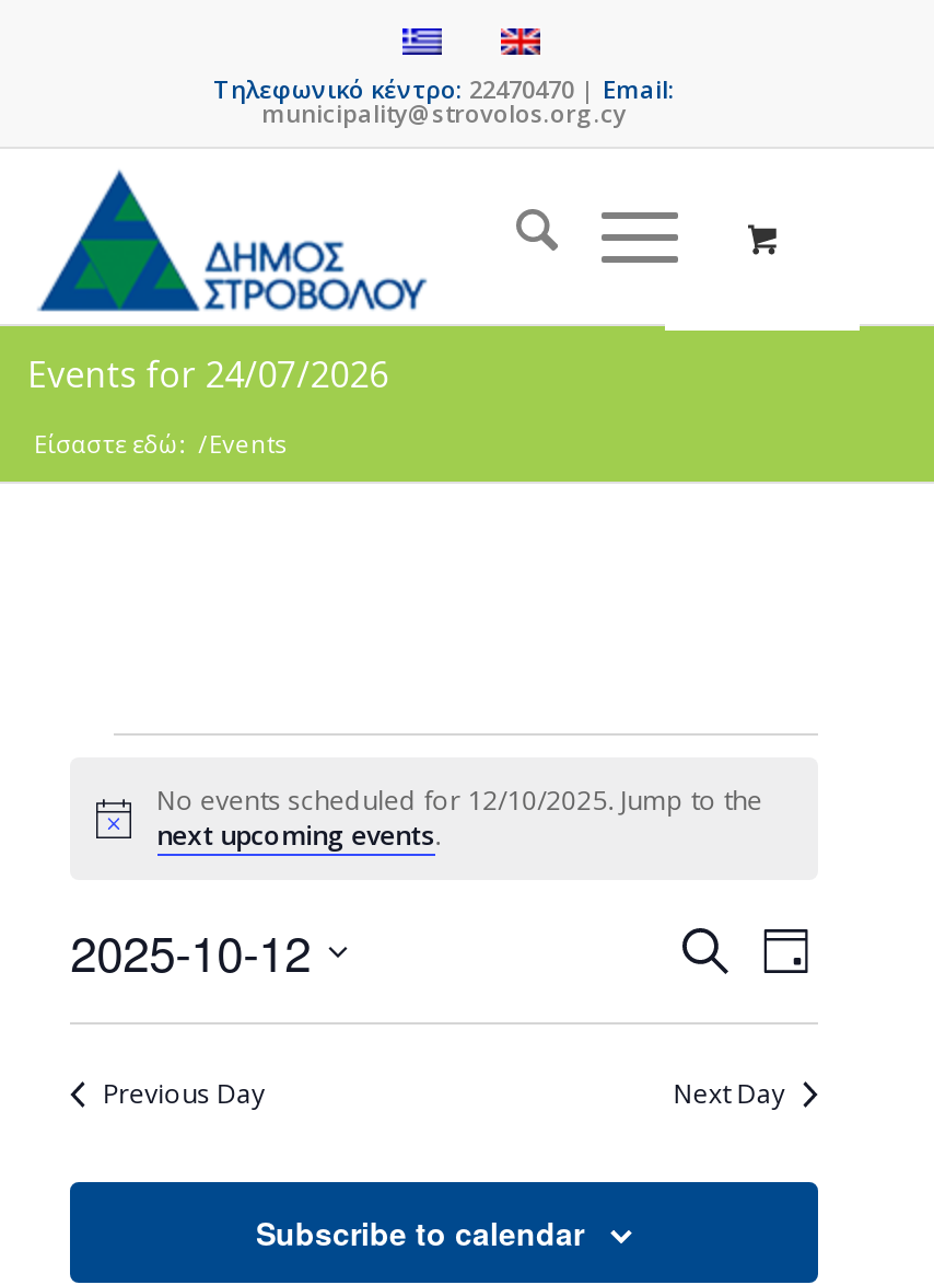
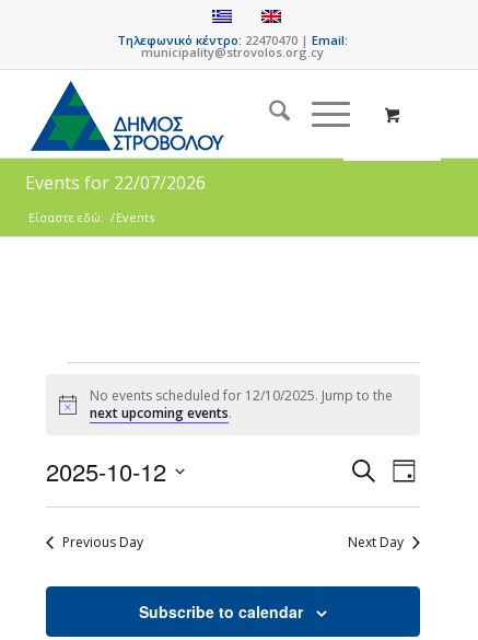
[28,350,388,398] Events for 24/07/2026 -> [25,171,205,195] Events for 22/07/2026

